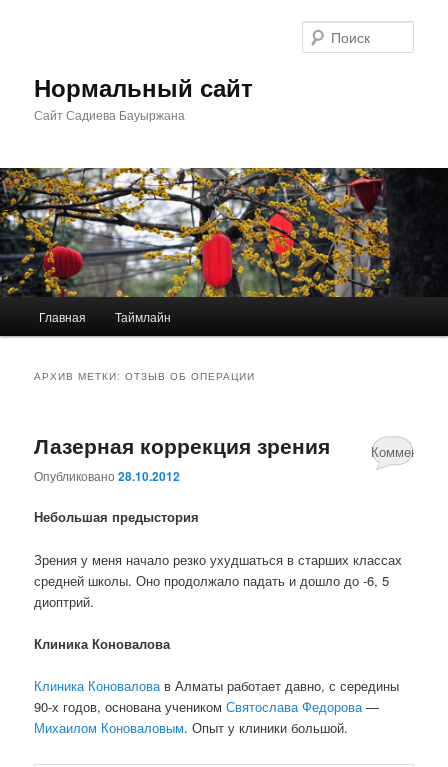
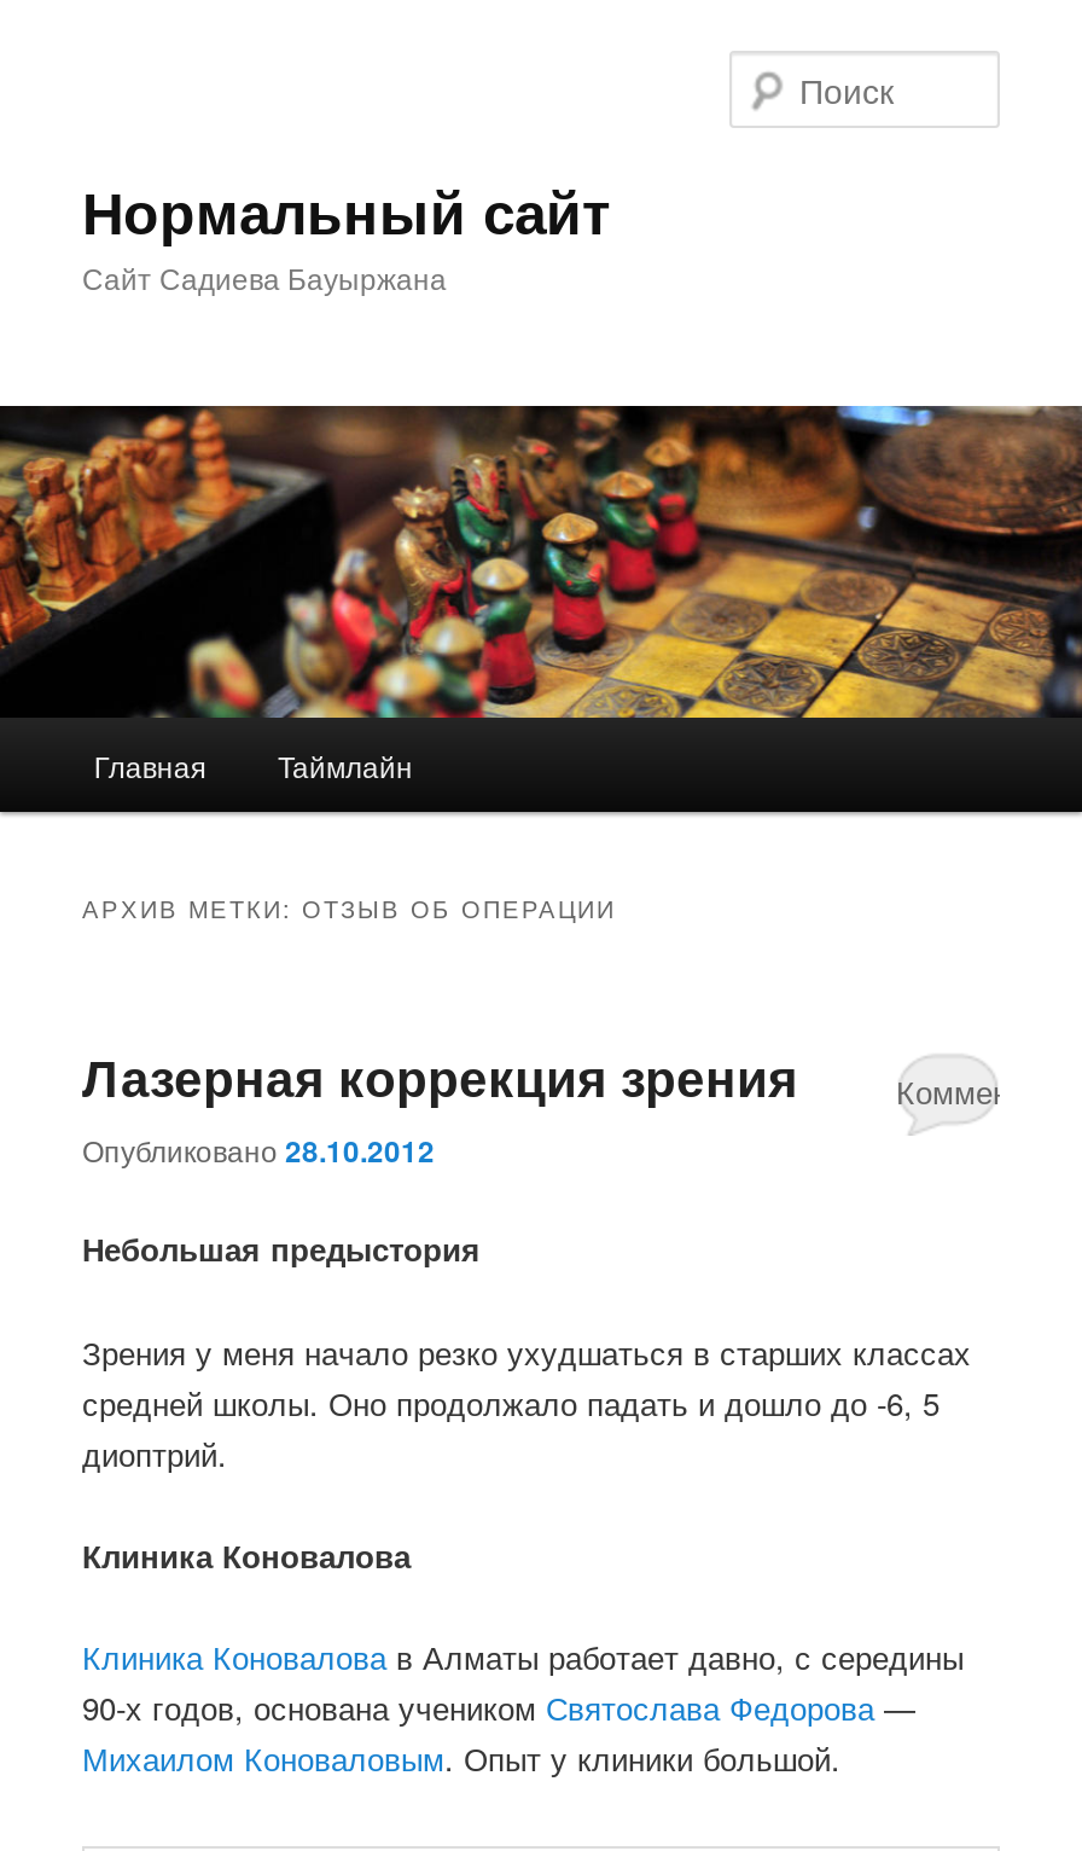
[3,167,445,298] [image] -> [7,404,1075,720] [image]

